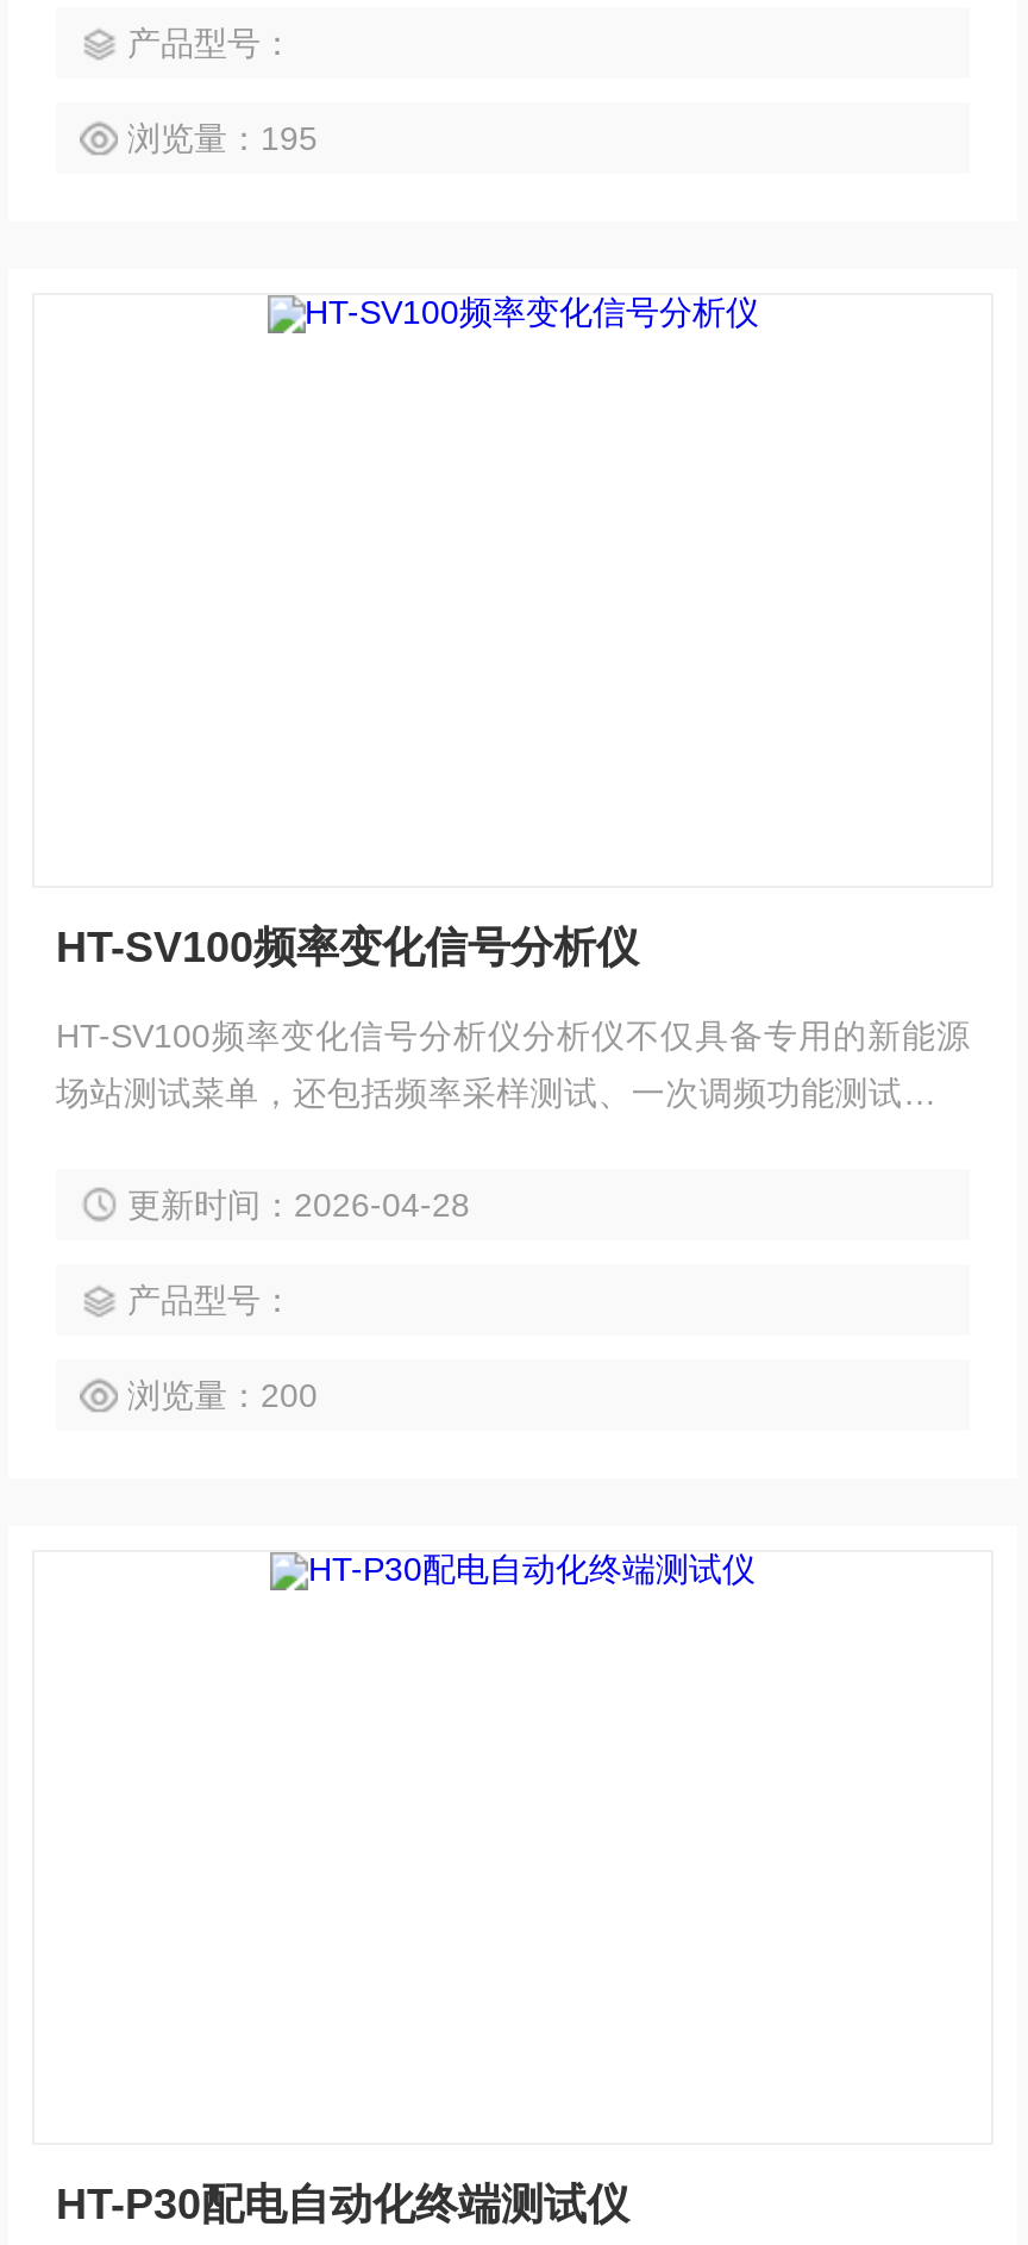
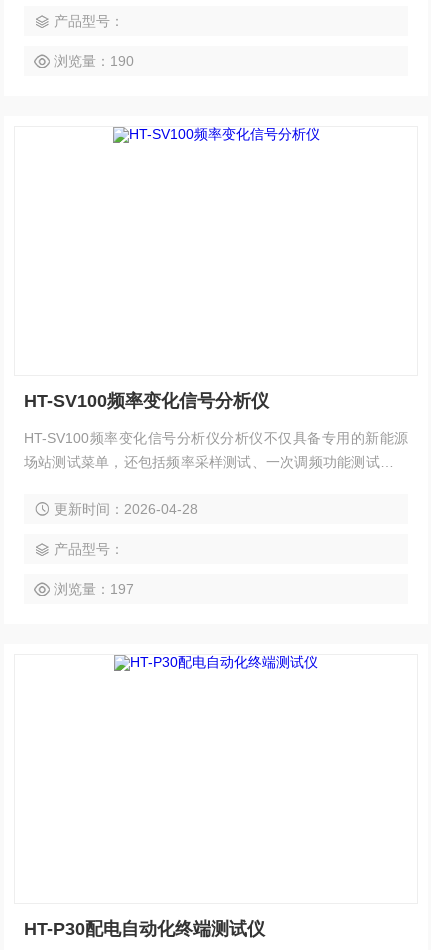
[127,119,318,157] 浏览量：195 -> [54,53,134,69] 浏览量：190
[127,1376,318,1414] 浏览量：200 -> [54,581,134,597] 浏览量：197

